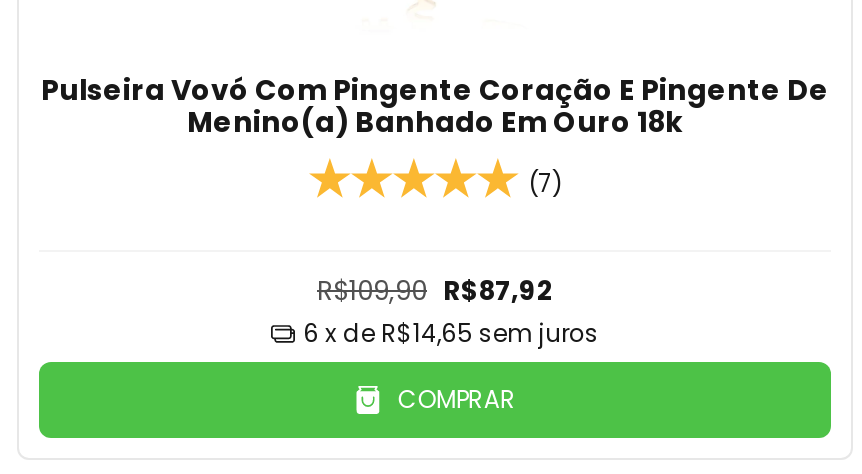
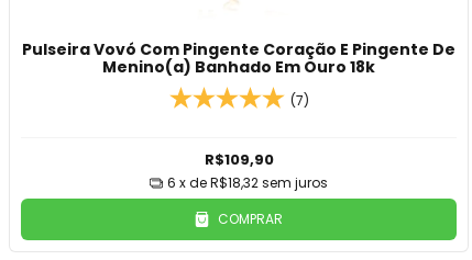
[303,273,599,351] R$109,90 R$87,92 | 6 x de R$14,65 sem juros -> [167,150,328,192] R$109,90 | 6 x de R$18,32 sem juros

